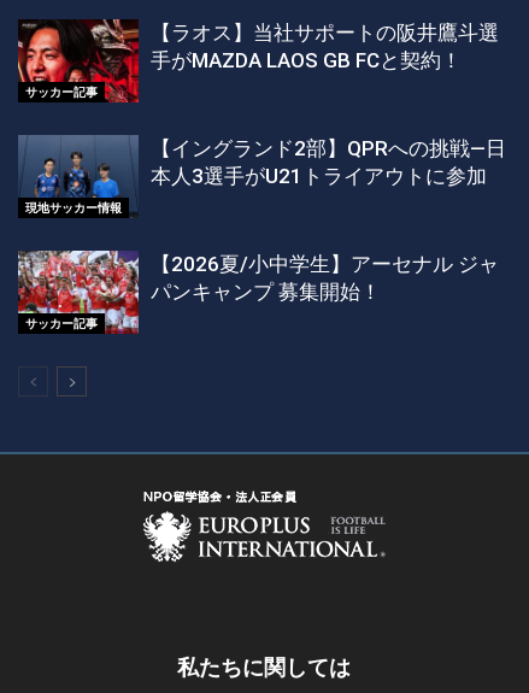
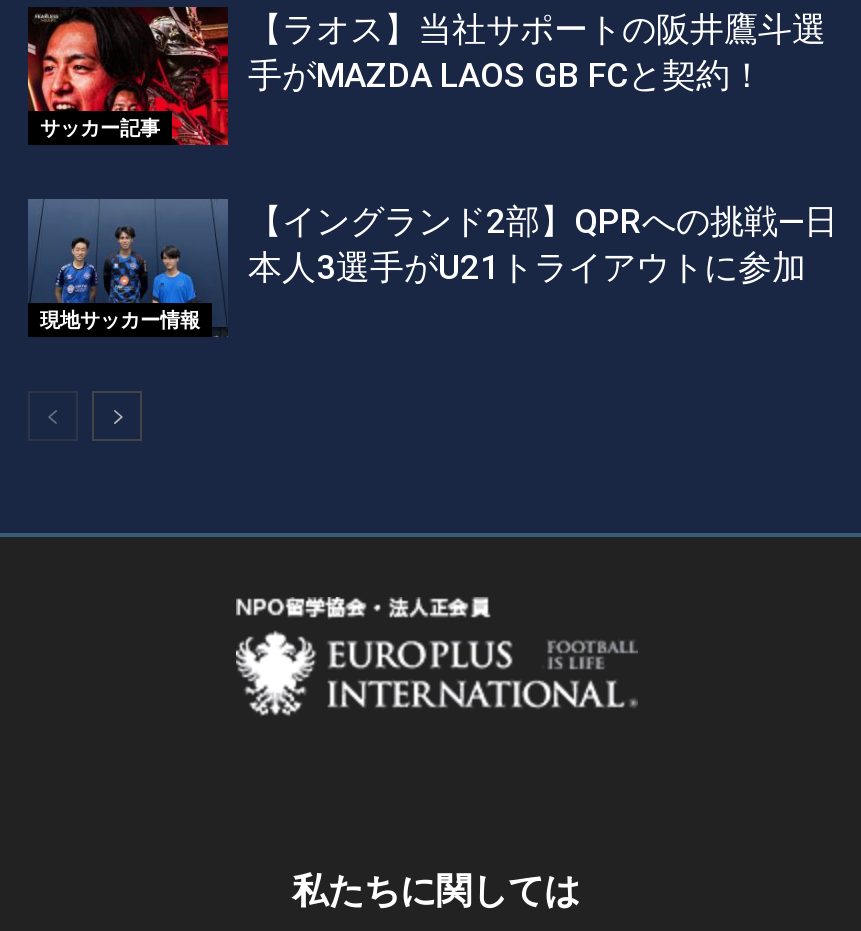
[17,251,140,335] [image] | サッカー記事 -> none
[151,252,499,304] 【2026夏/小中学生】アーセナル ジャ | パンキャンプ 募集開始！ -> none

